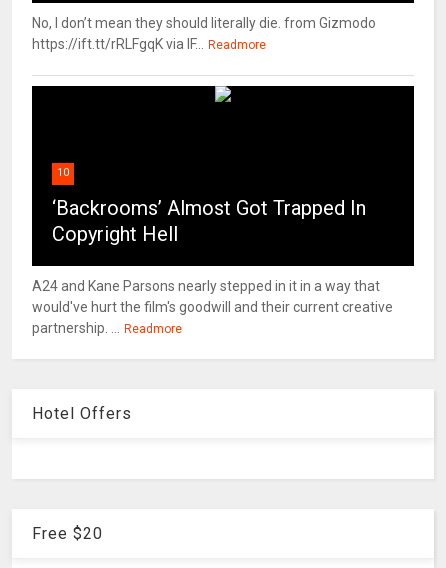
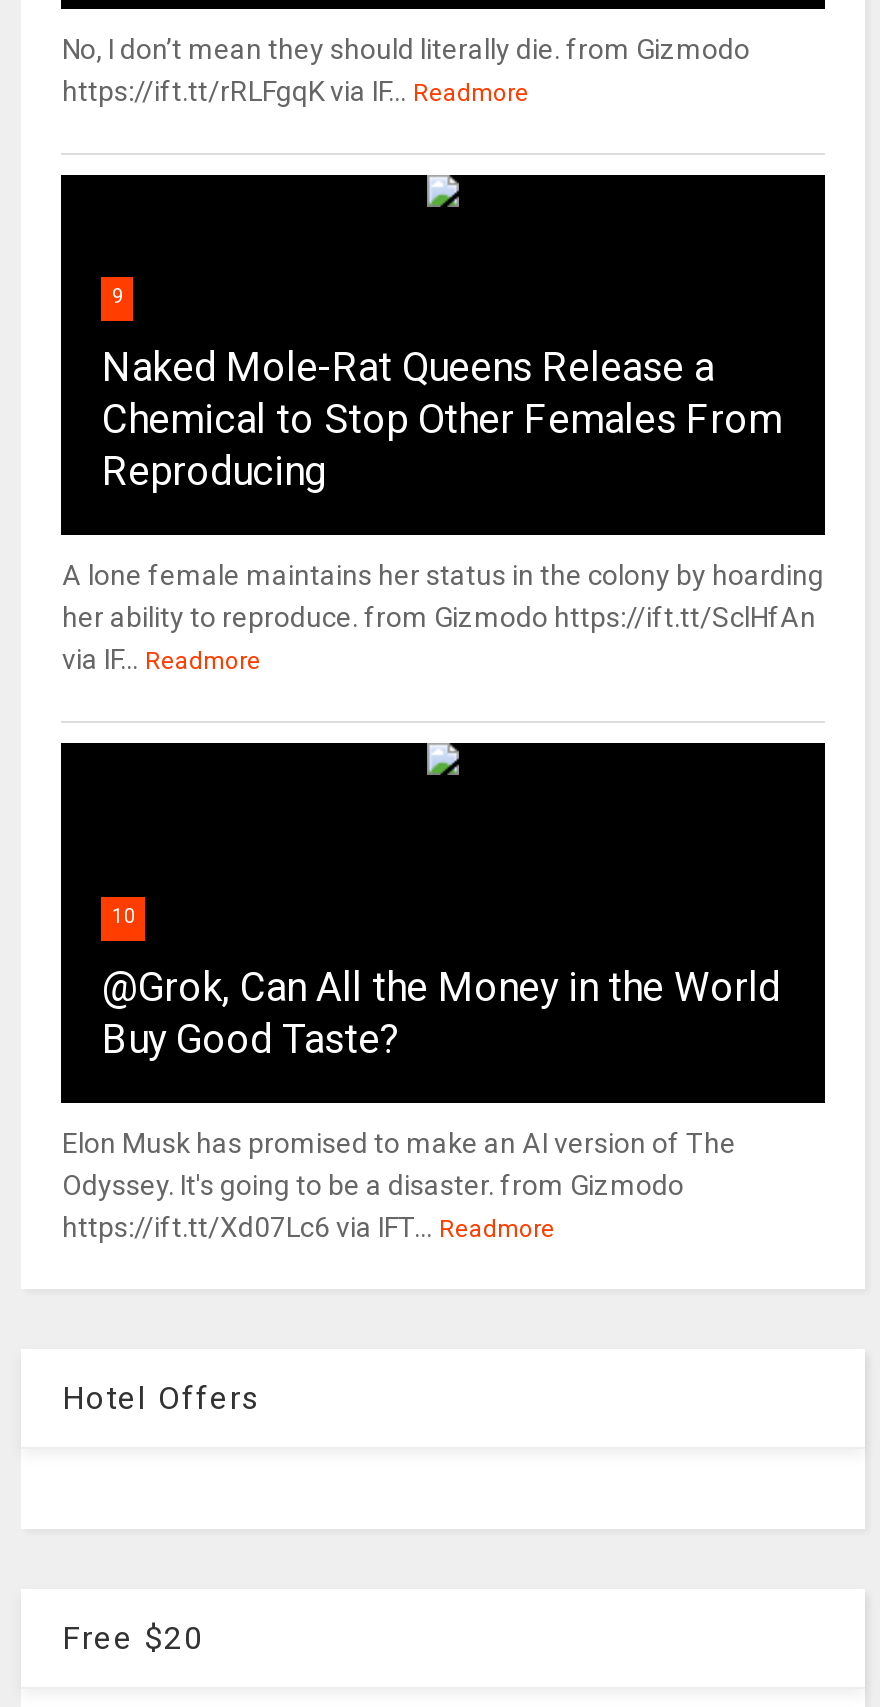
none -> [62,285,824,675] 9 | Naked Mole-Rat Queens Release a | Chemical to Stop Other Females From | Reproducing | A lone female maintains her status in the colony by hoarding | her ability to reproduce. from Gizmodo https://ift.tt/SclHfAn | via IF... Readmore
[52,196,366,246] ‘Backrooms’ Almost Got Trapped In | Copyright Hell -> [102,963,780,1063] @Grok, Can All the Money in the World | Buy Good Taste?
[32,278,393,336] A24 and Kane Parsons nearly stepped in it in a way that | would've hurt the film's goodwill and their current creative | partnership. ... Readmore -> [62,1127,736,1243] Elon Musk has promised to make an AI version of The | Odyssey. It's going to be a disaster. from Gizmodo | https://ift.tt/Xd07Lc6 via IFT... Readmore

